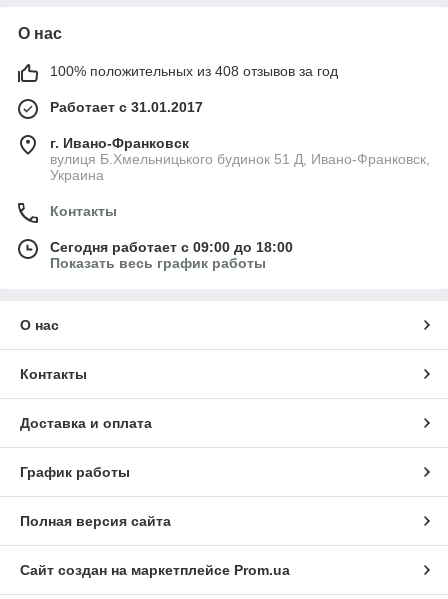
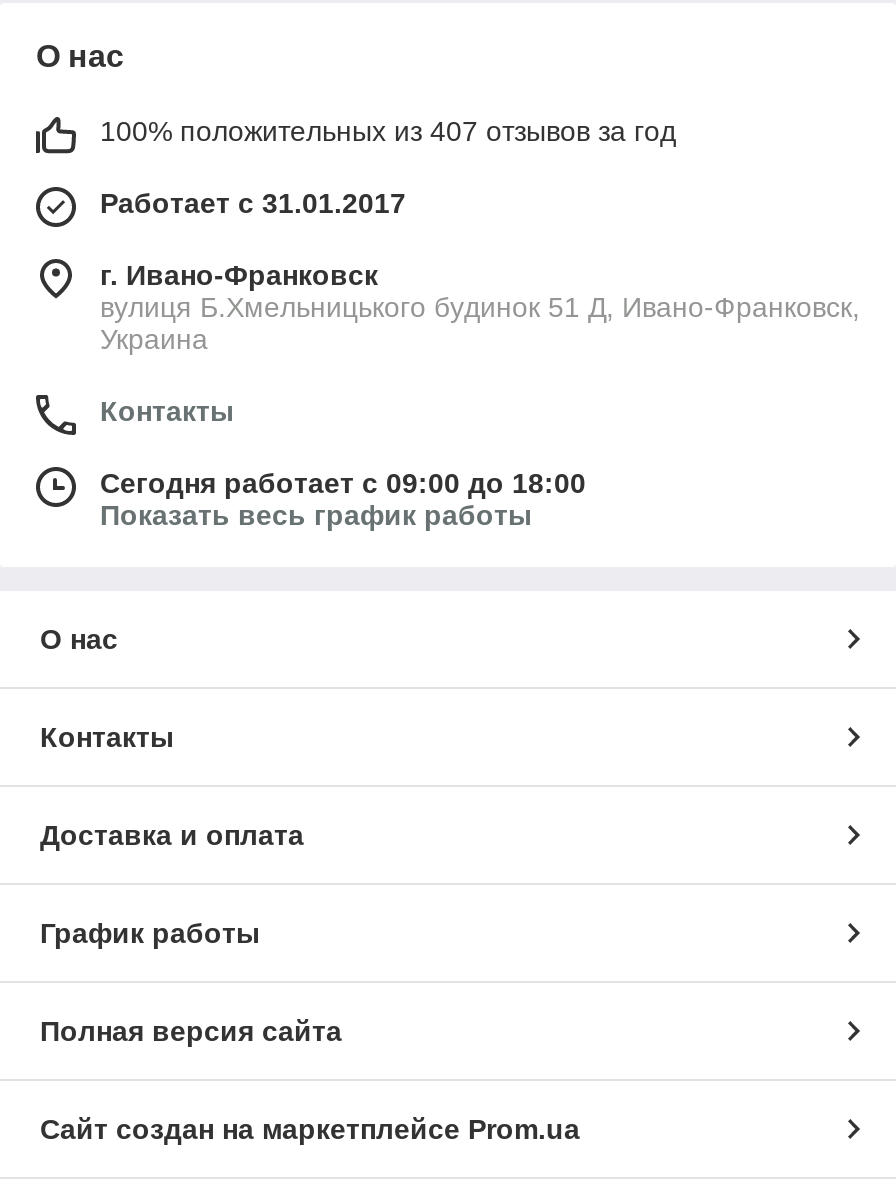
[50,63,338,79] 100% положительных из 408 отзывов за год -> [100,115,676,147] 100% положительных из 407 отзывов за год

